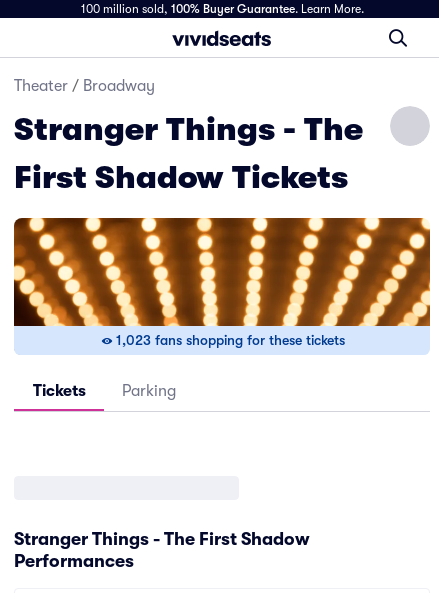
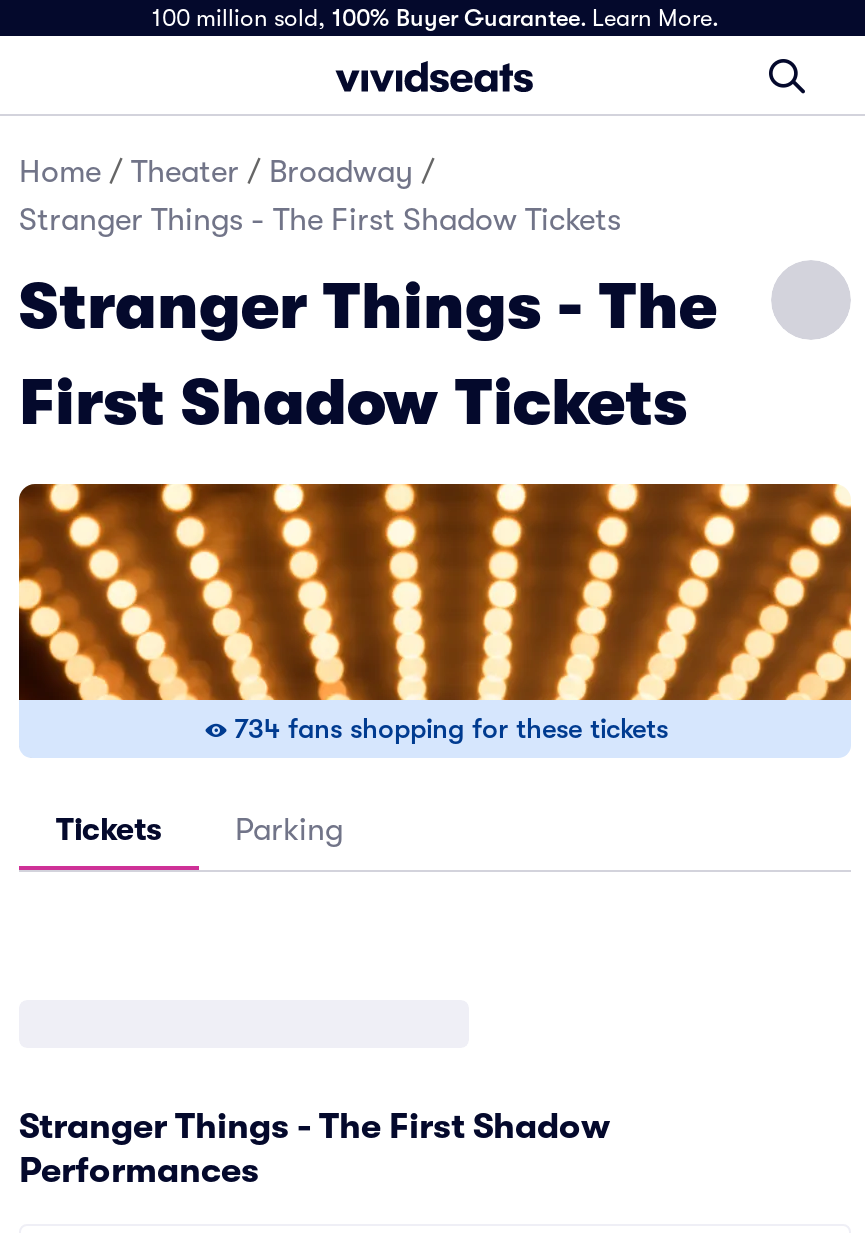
[14,77,155,95] Theater / Broadway -> [19,154,621,238] Home / Theater / Broadway / | Stranger Things - The First Shadow Tickets
[115,332,344,348] 1,023 fans shopping for these tickets -> [234,712,668,744] 734 fans shopping for these tickets

